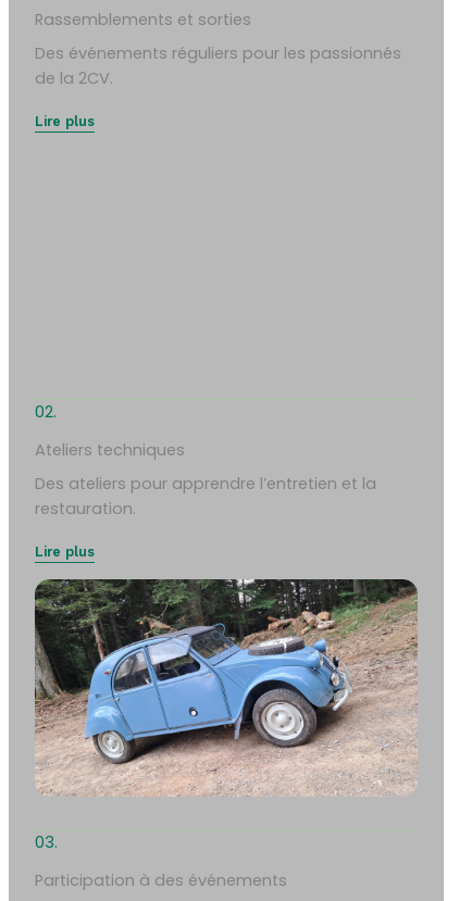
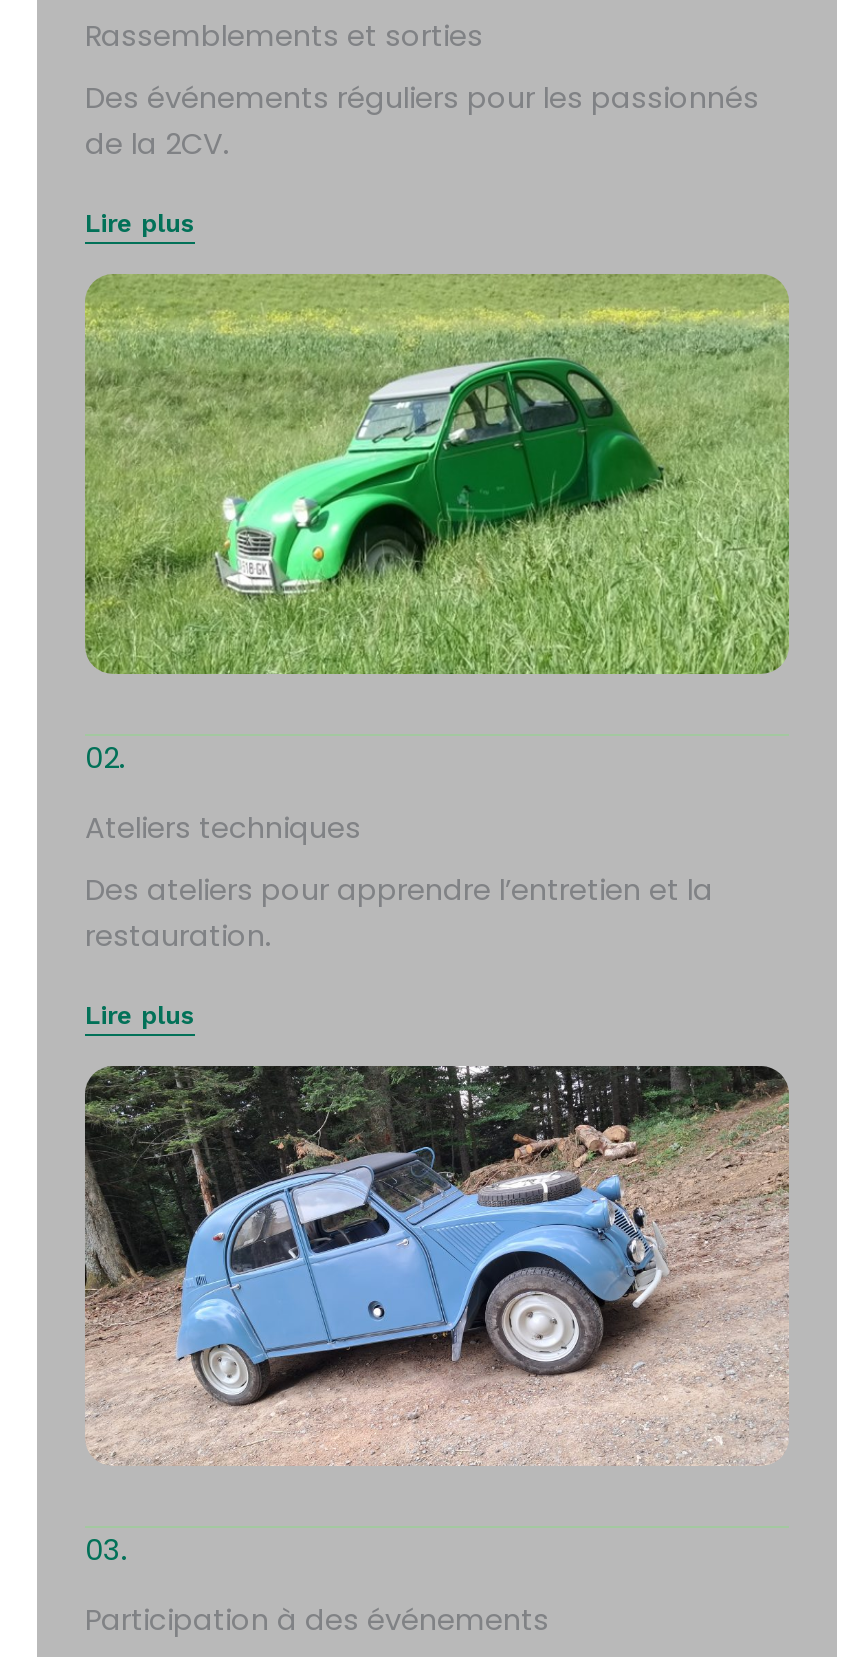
none -> [83,273,791,675] [image]

